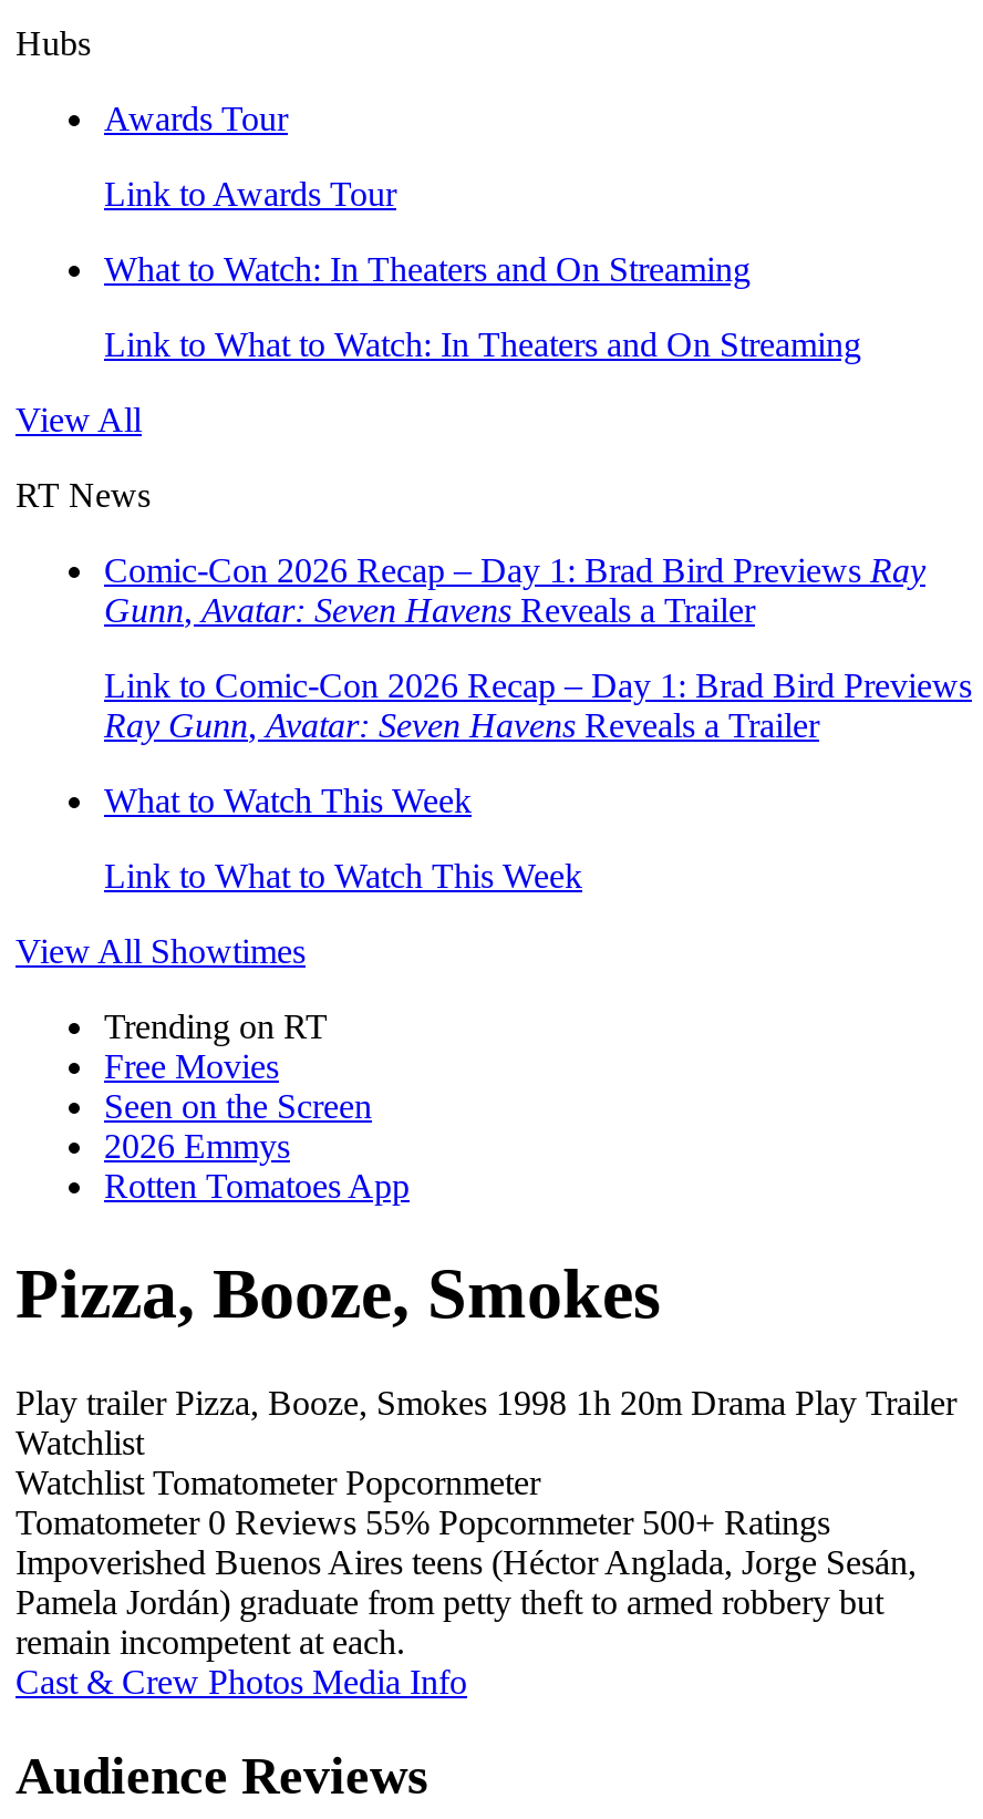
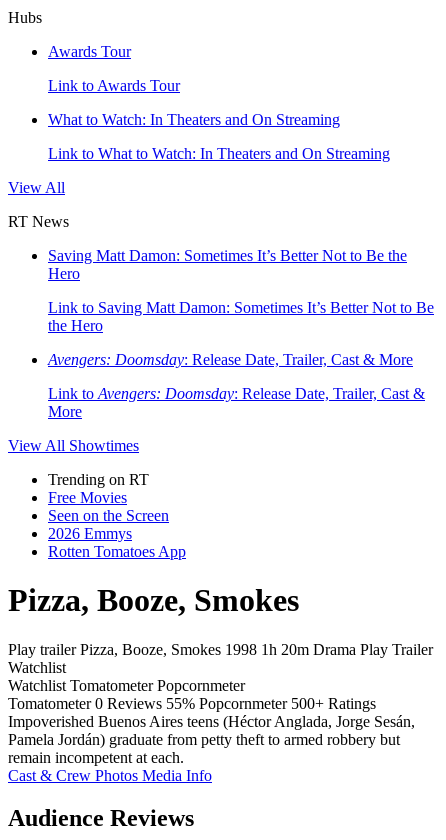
[104,551,925,629] Comic-Con 2026 Recap – Day 1: Brad Bird Previews Ray | Gunn, Avatar: Seven Havens Reveals a Trailer -> [48,247,407,282] Saving Matt Damon: Sometimes It’s Better Not to Be the | Hero
[104,666,972,744] Link to Comic-Con 2026 Recap – Day 1: Brad Bird Previews | Ray Gunn, Avatar: Seven Havens Reveals a Trailer -> [48,299,434,334] Link to Saving Matt Damon: Sometimes It’s Better Not to Be | the Hero
[104,782,472,819] What to Watch This Week -> [48,351,413,368] Avengers: Doomsday: Release Date, Trailer, Cast & More
[104,857,582,895] Link to What to Watch This Week -> [48,385,425,420] Link to Avengers: Doomsday: Release Date, Trailer, Cast & | More

